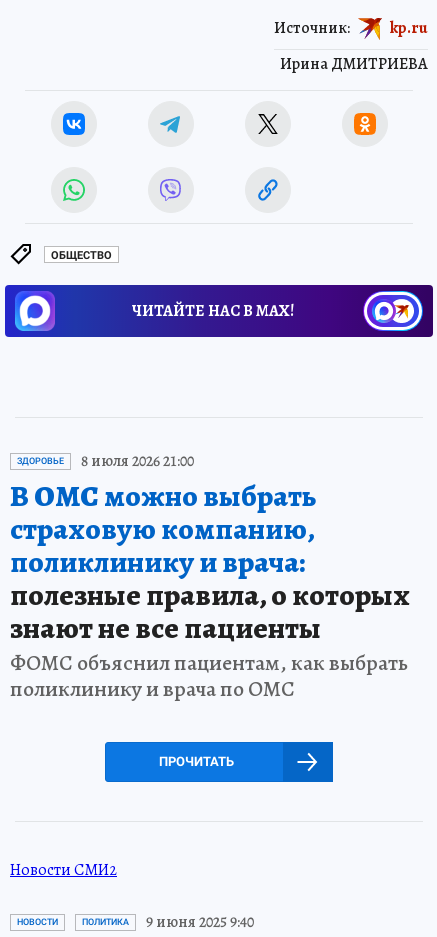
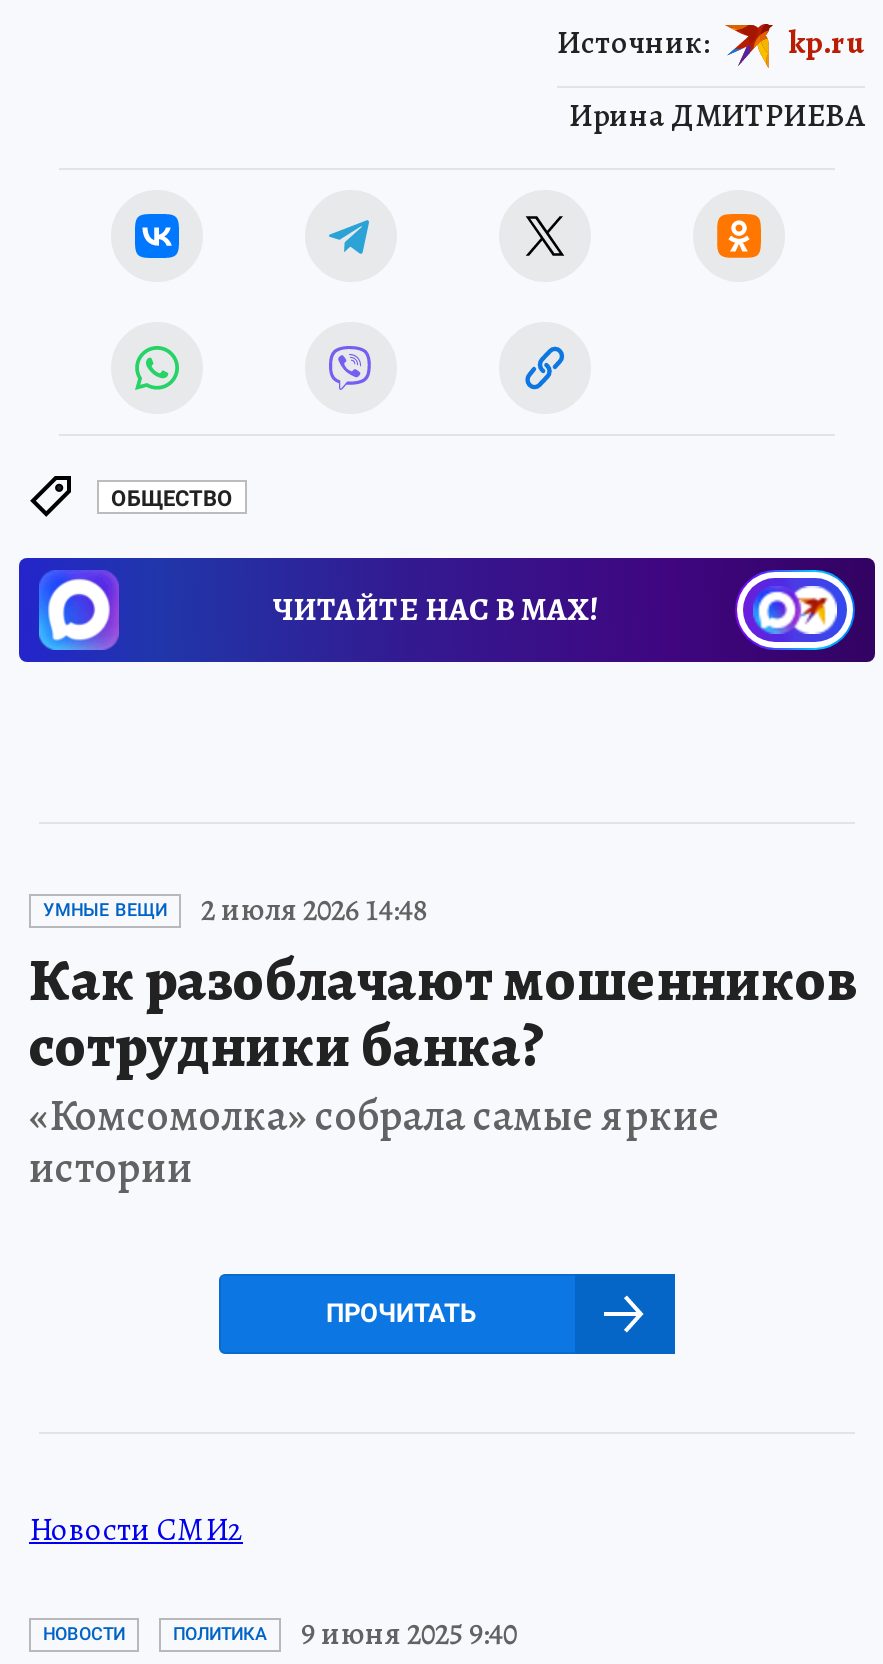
[10,450,410,704] ЗДОРОВЬЕ | 8 июля 2026 21:00 | В ОМС можно выбрать | страховую компанию, | поликлинику и врача: | полезные правила, о которых | знают не все пациенты | ФОМС объяснил пациентам, как выбрать | поликлинику и врача по ОМС -> [29,889,859,1199] УМНЫЕ ВЕЩИ | 2 июля 2026 14:48 | Как разоблачают мошенников | сотрудники банка? | «Комсомолка» собрала самые яркие | истории

